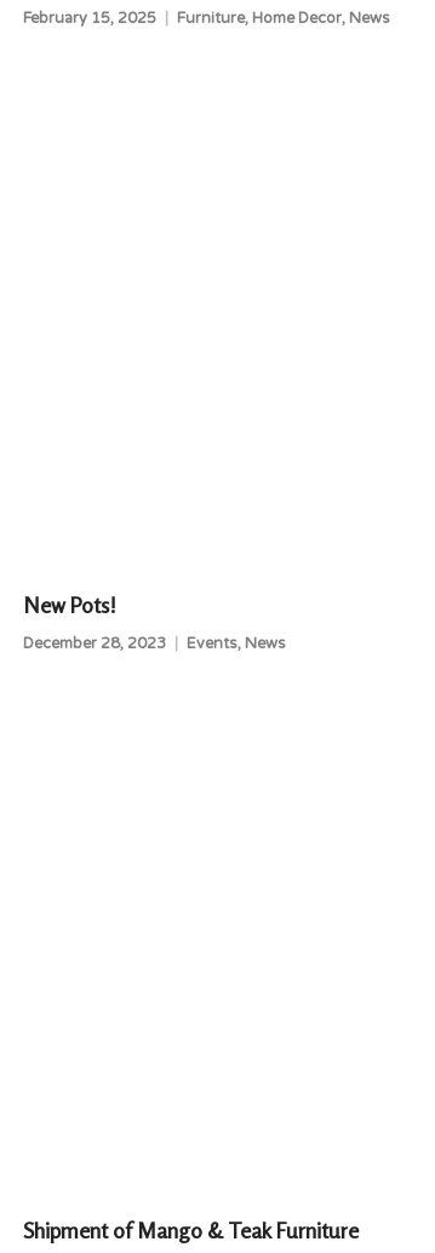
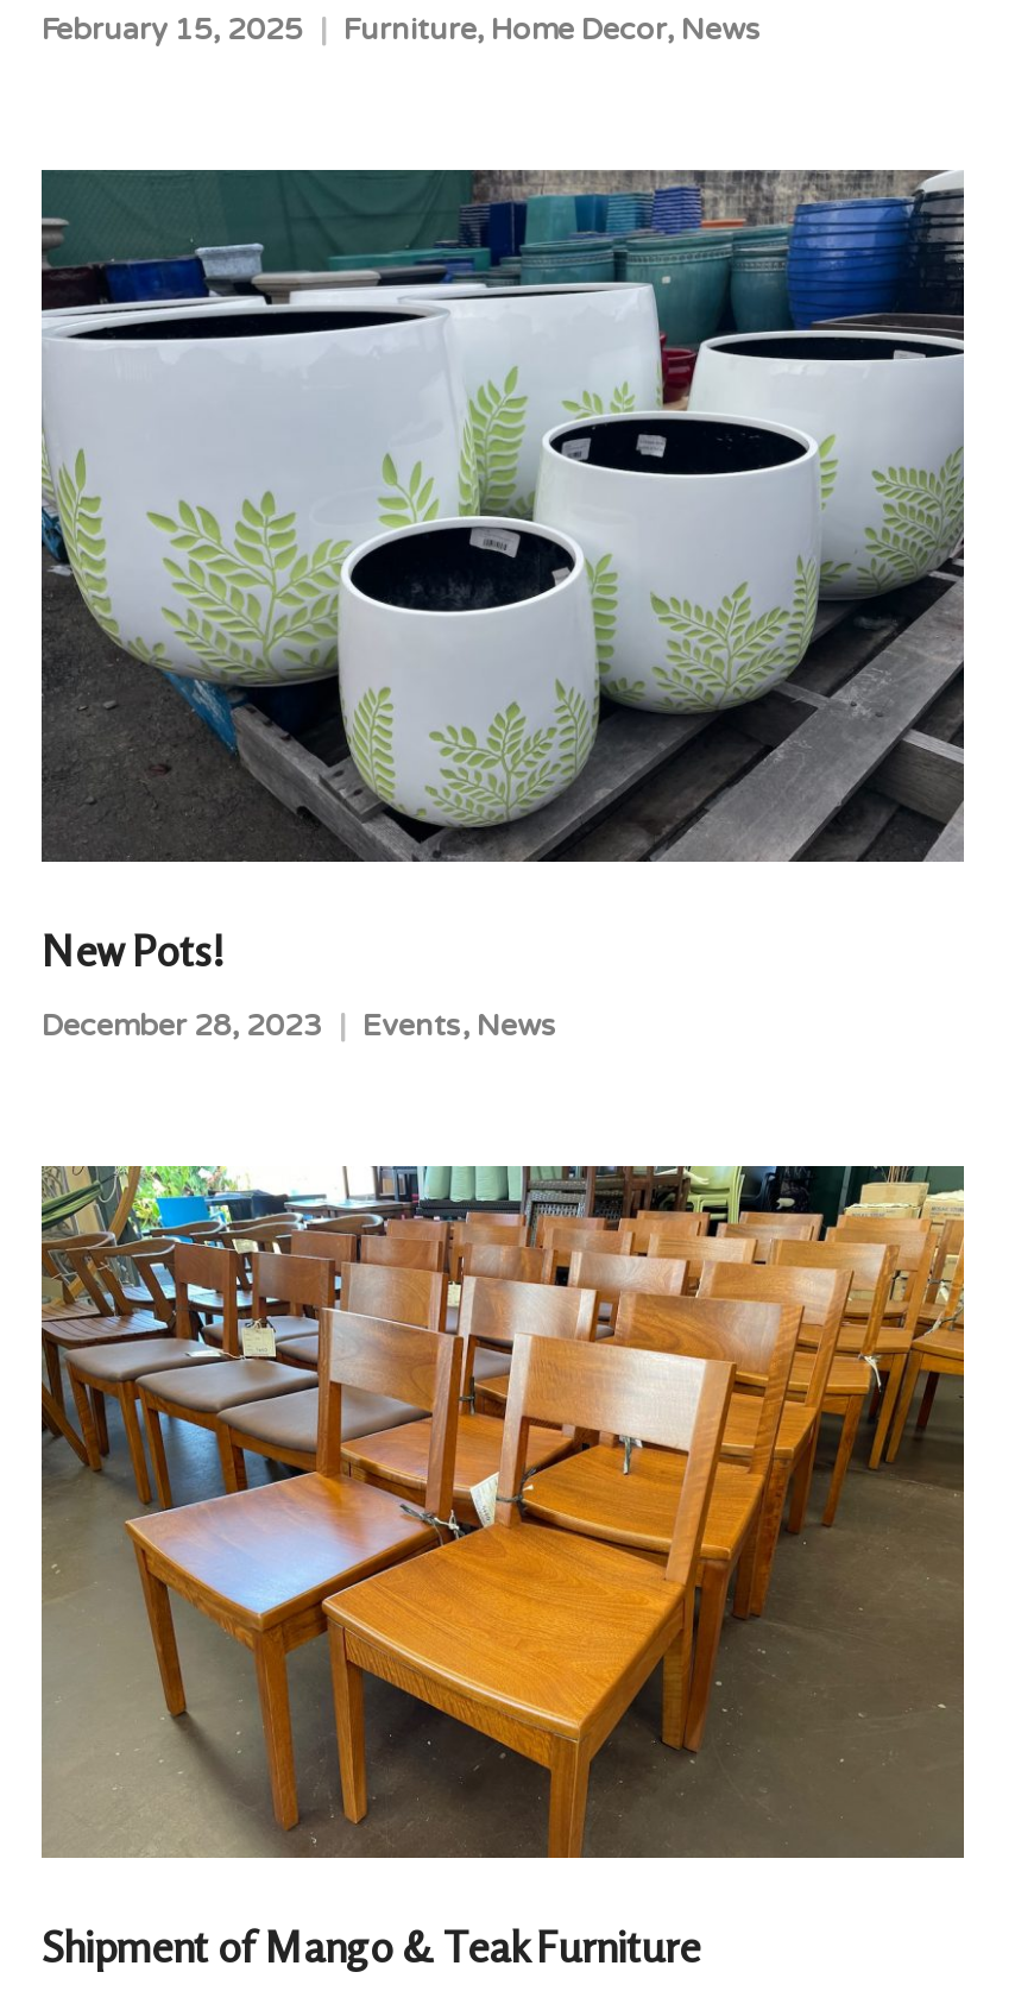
none -> [39,168,966,864] [image]
none -> [39,1164,966,1860] [image]

